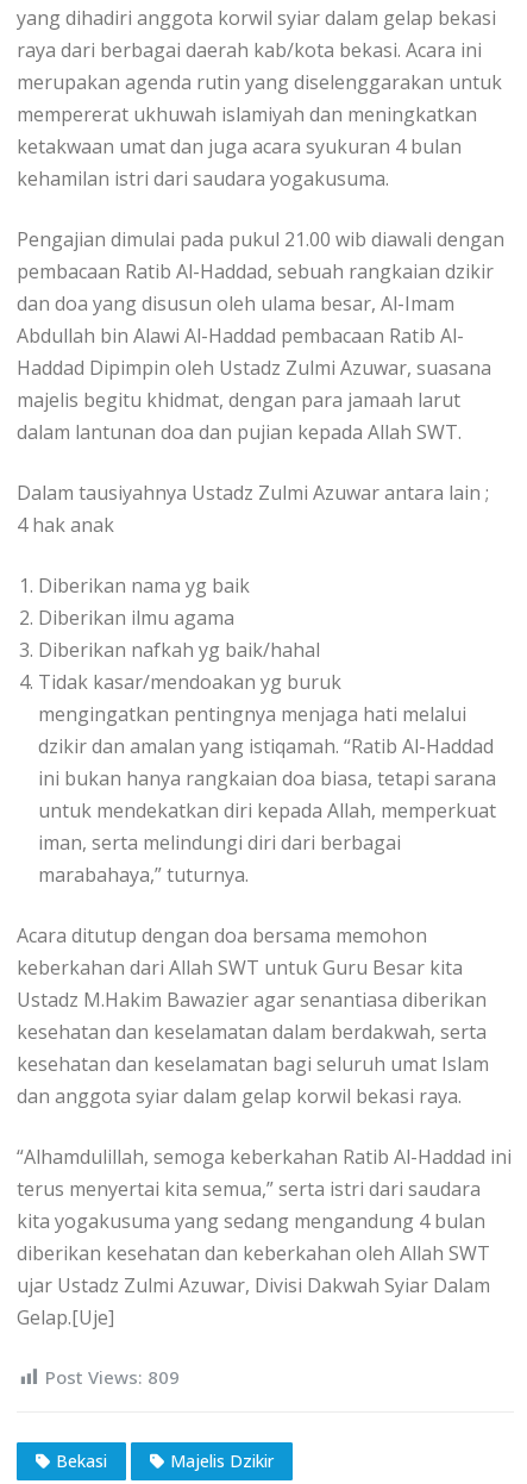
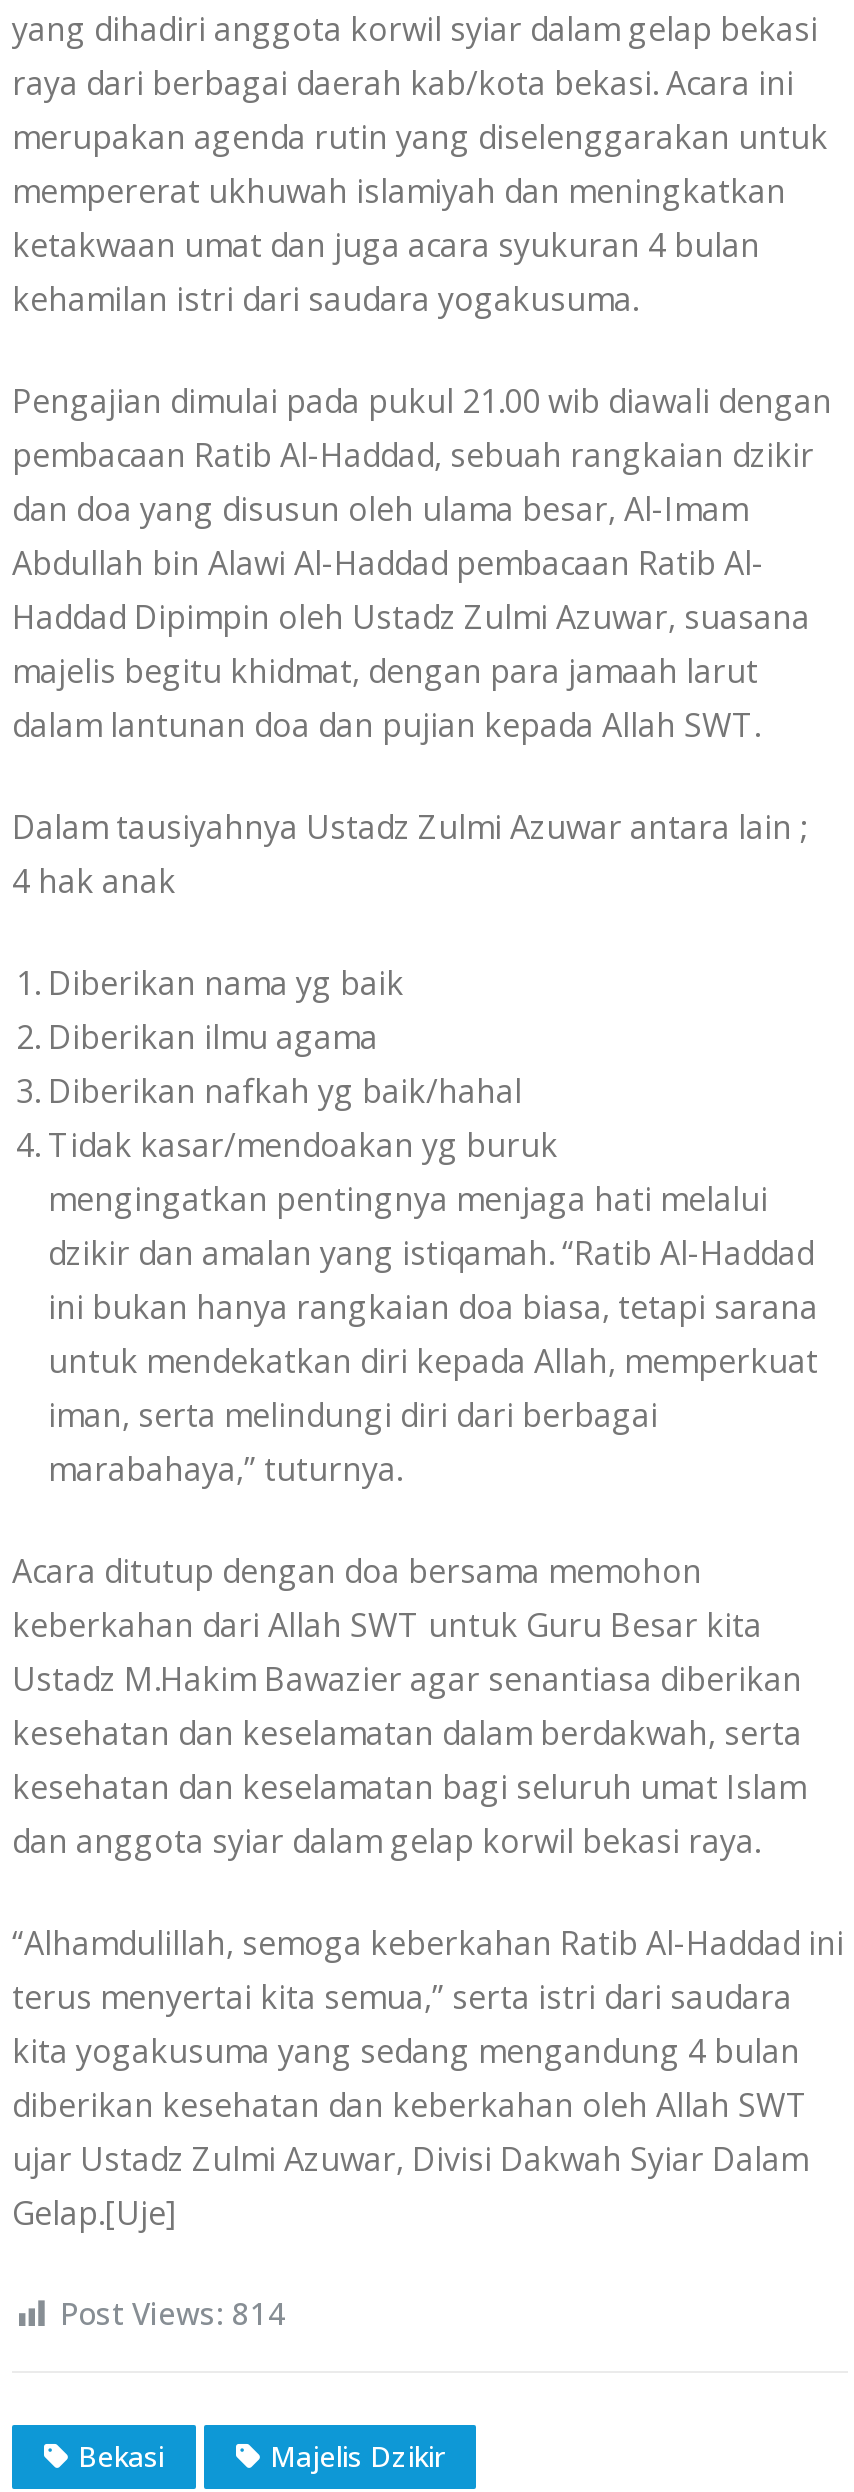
[45,1365,180,1388] Post Views: 809 -> [60,2293,286,2333] Post Views: 814

